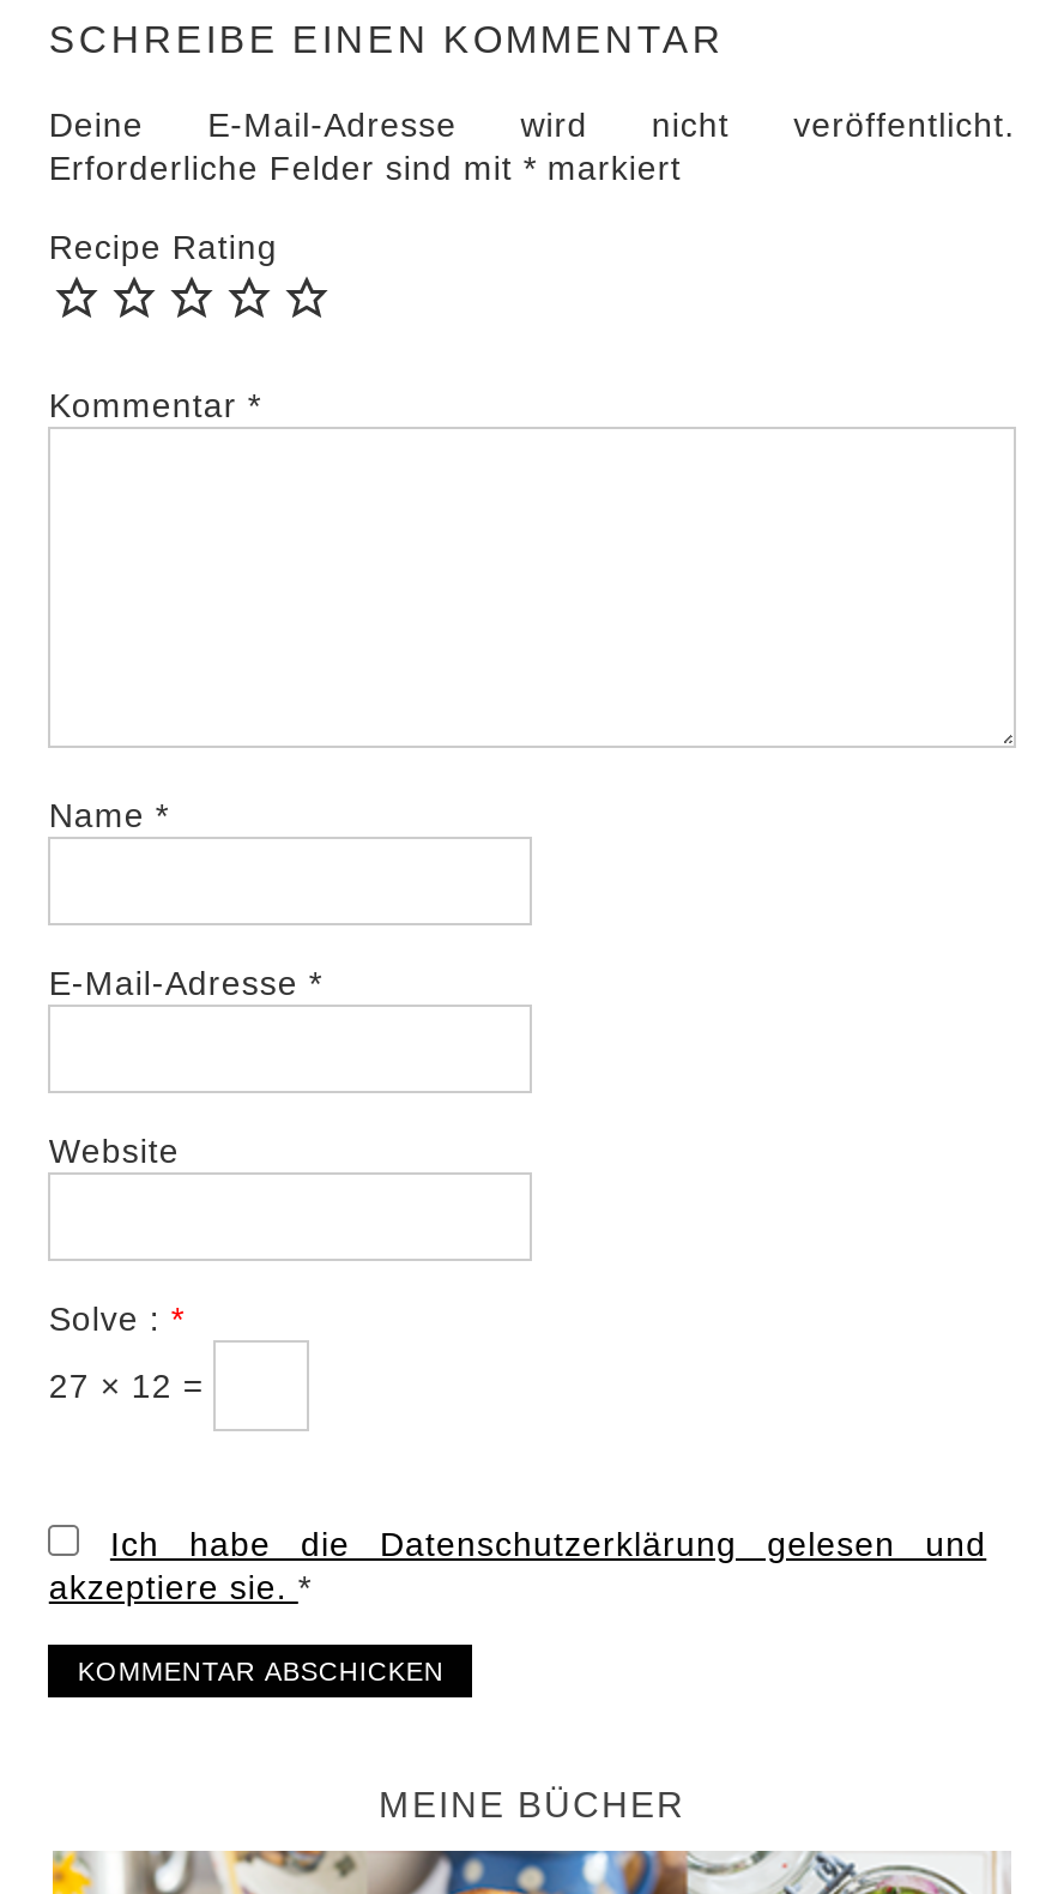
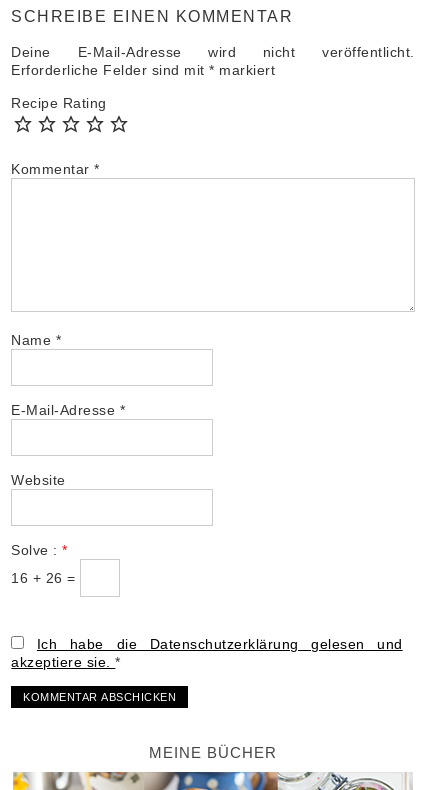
[49,1368,214,1406] 27 × 12 = -> [11,570,80,586] 16 + 26 =

